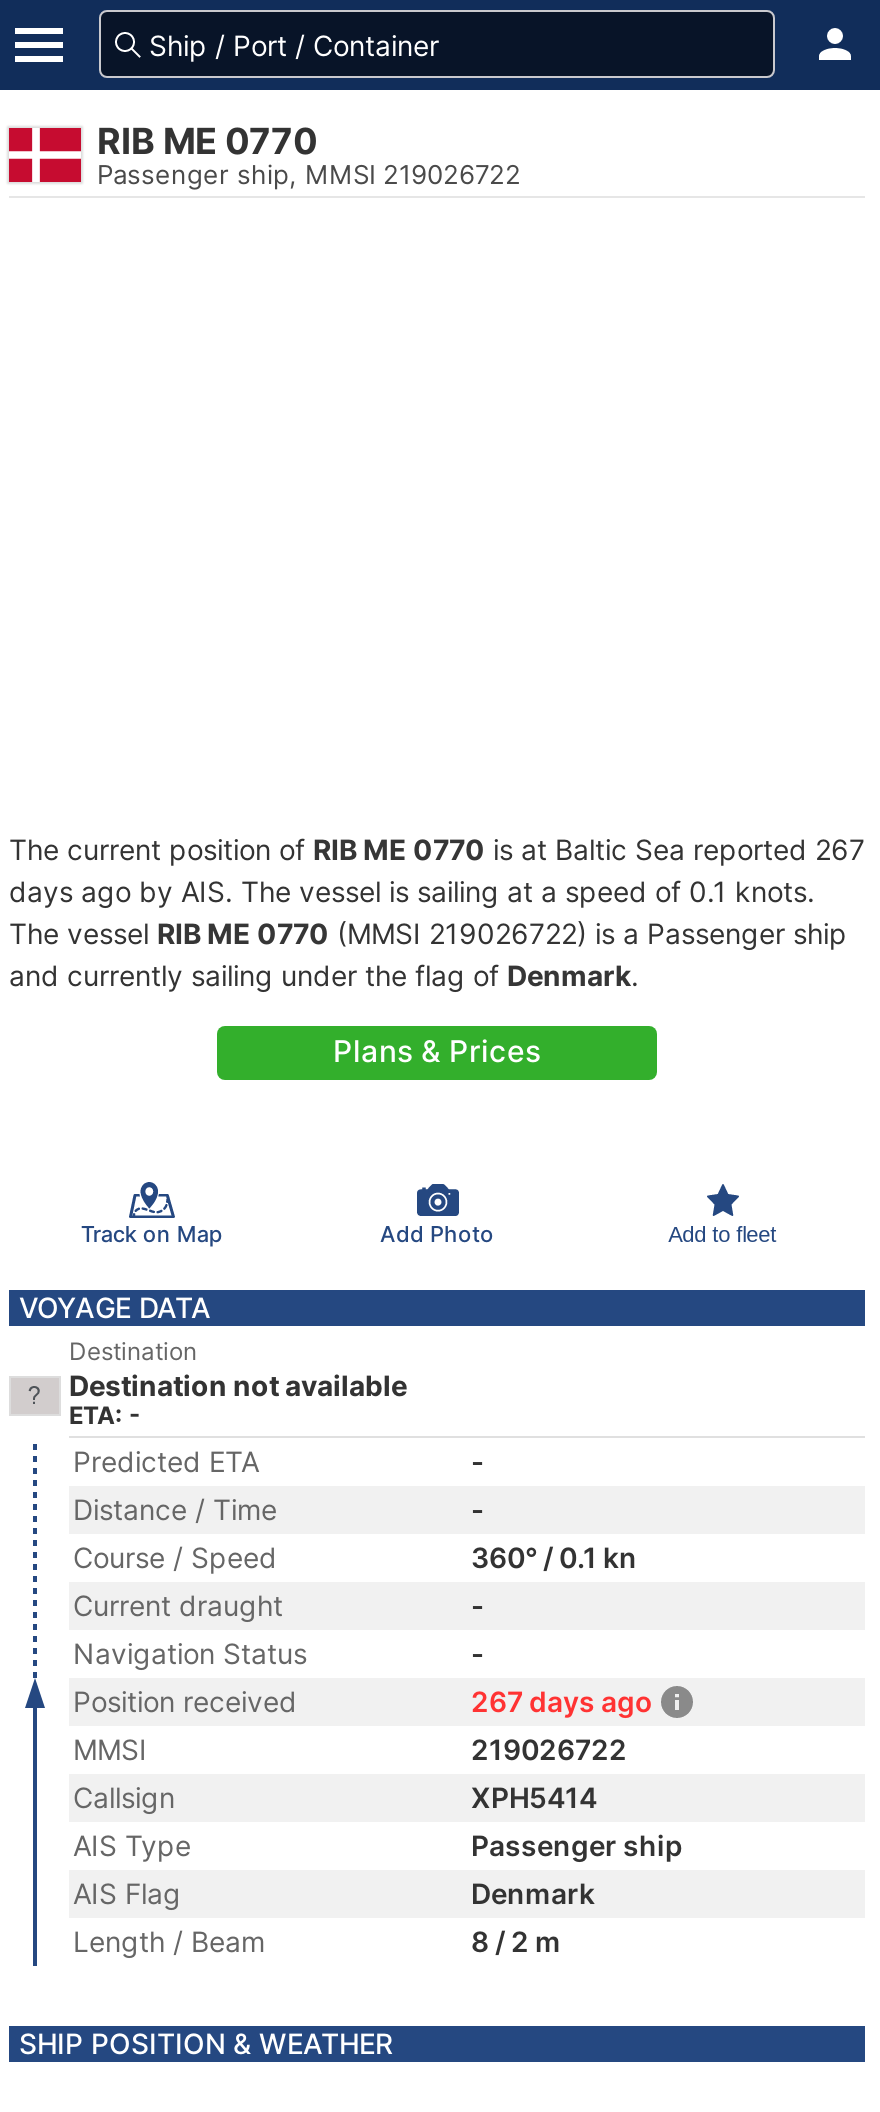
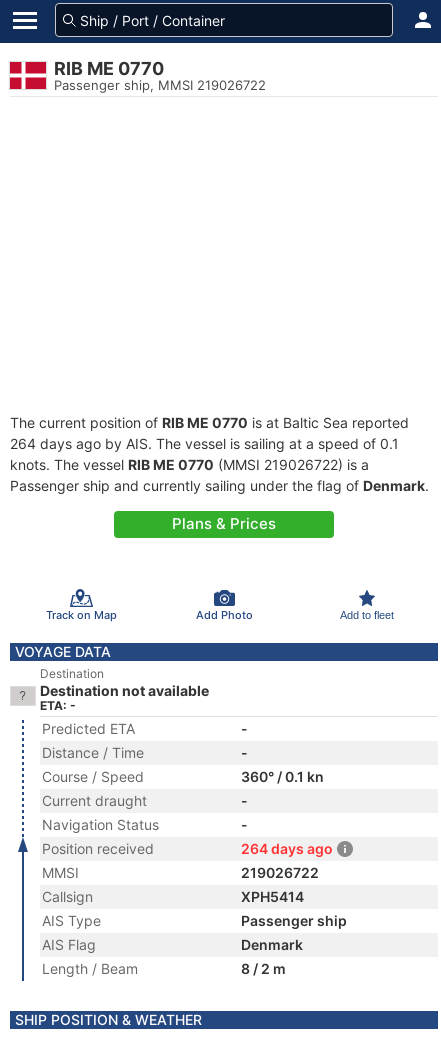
[9,832,865,992] The current position of RIB ME 0770 is at Baltic Sea reported 267 | days ago by AIS. The vessel is sailing at a speed of 0.1 knots. | The vessel RIB ME 0770 (MMSI 219026722) is a Passenger ship | and currently sailing under the flag of Denmark. -> [10,414,429,494] The current position of RIB ME 0770 is at Baltic Sea reported | 264 days ago by AIS. The vessel is sailing at a speed of 0.1 | knots. The vessel RIB ME 0770 (MMSI 219026722) is a | Passenger ship and currently sailing under the flag of Denmark.
[471,1684,653,1718] 267 days ago -> [241,840,333,857] 264 days ago

